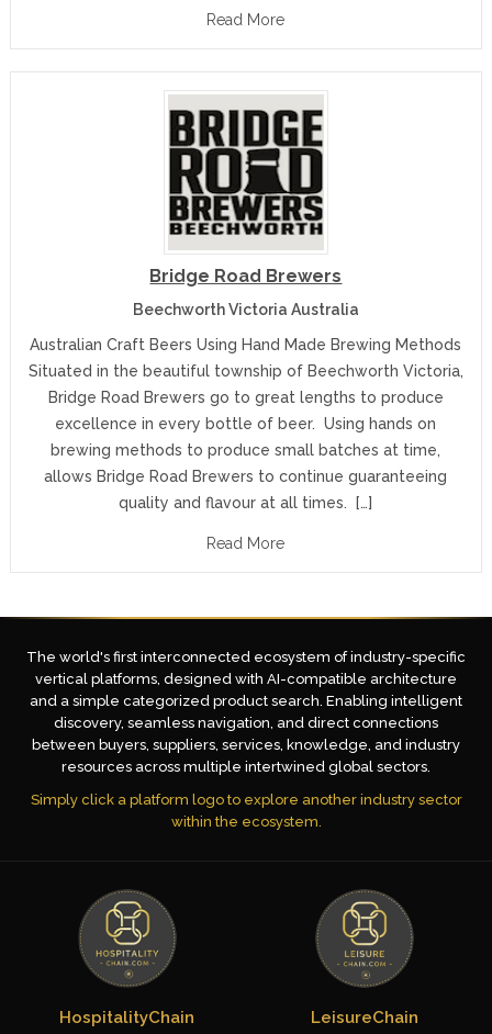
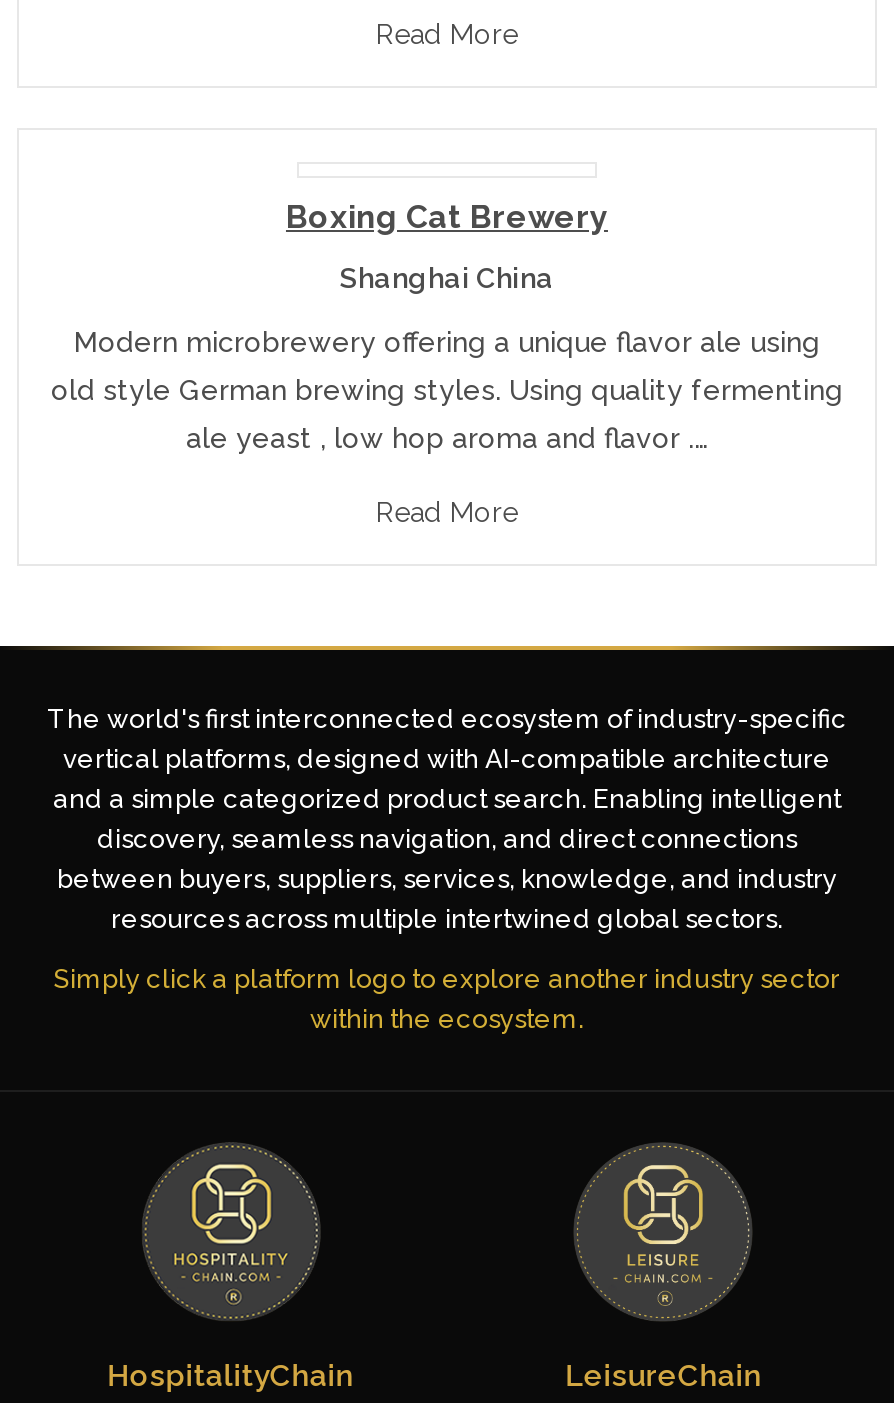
[29,266,463,512] Bridge Road Brewers | Beechworth Victoria Australia | Australian Craft Beers Using Hand Made Brewing Methods | Situated in the beautiful township of Beechworth Victoria, | Bridge Road Brewers go to great lengths to produce | excellence in every bottle of beer. Using hands on | brewing methods to produce small batches at time, | allows Bridge Road Brewers to continue guaranteeing | quality and flavour at all times. […] -> [51,198,843,454] Boxing Cat Brewery | Shanghai China | Modern microbrewery offering a unique flavor ale using | old style German brewing styles. Using quality fermenting | ale yeast , low hop aroma and flavor .…

